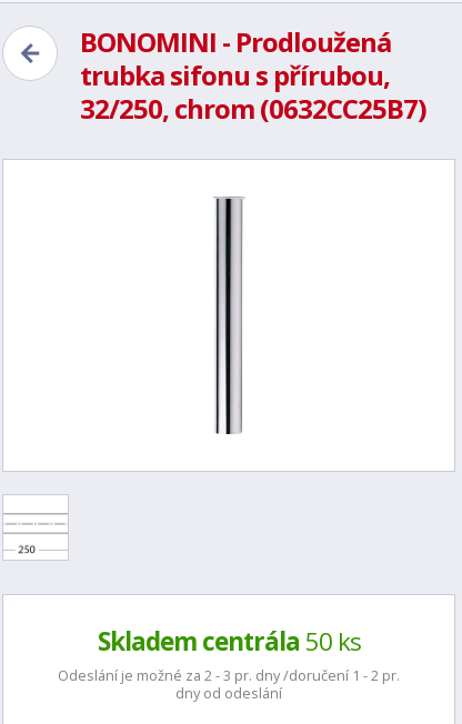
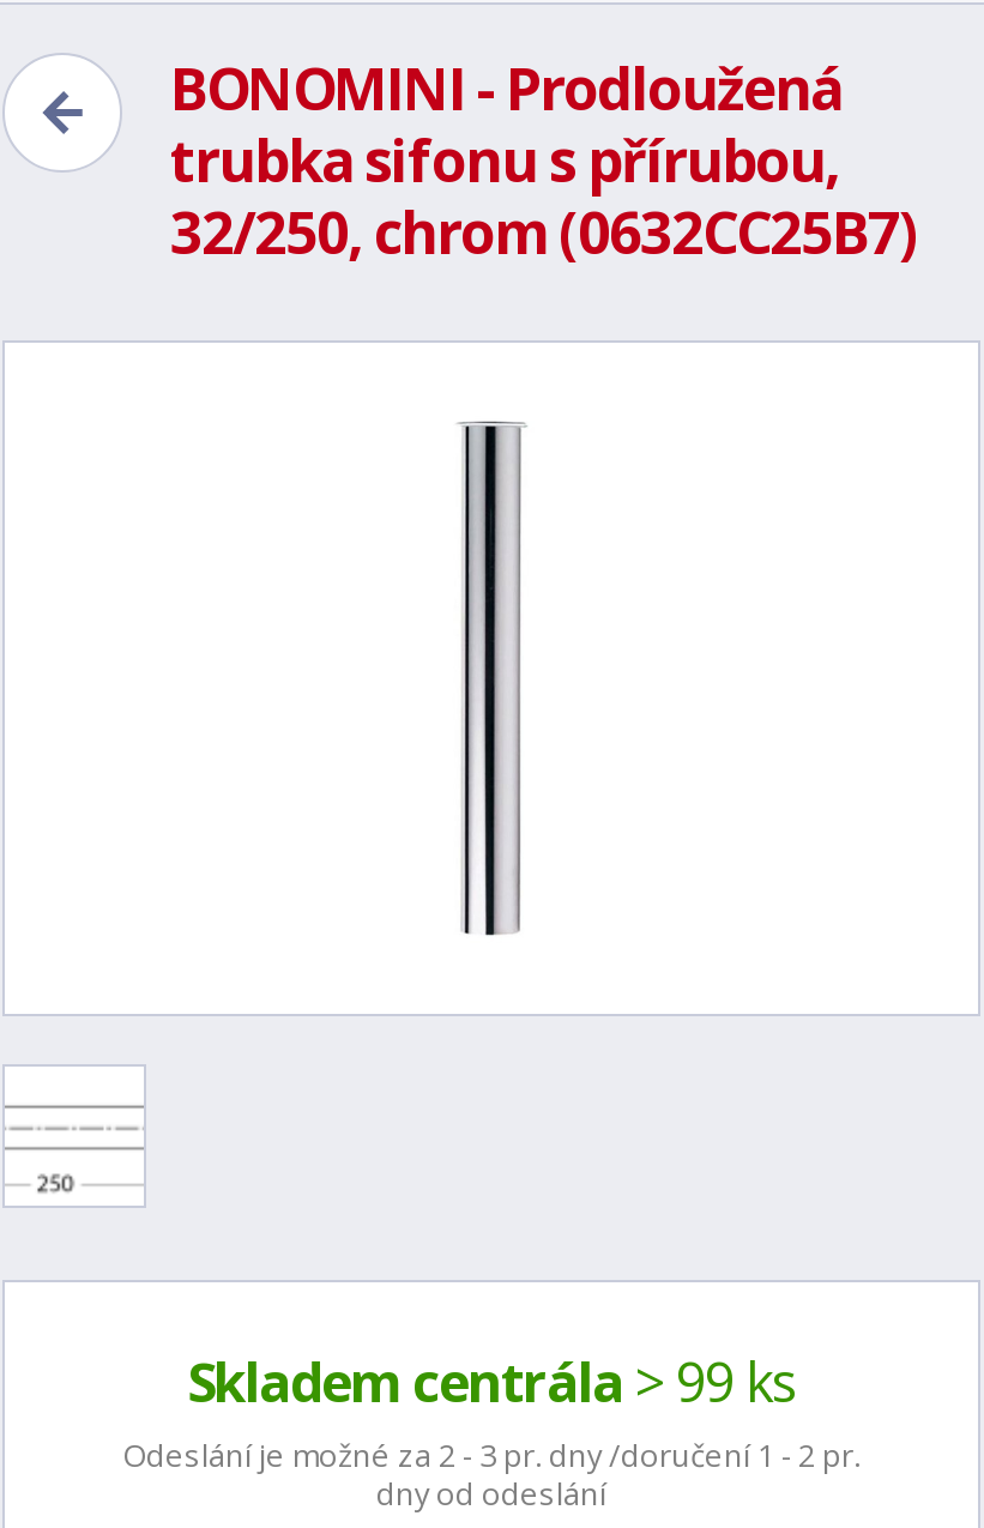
[97,624,360,658] Skladem centrála 50 ks -> [187,1345,796,1419] Skladem centrála > 99 ks

